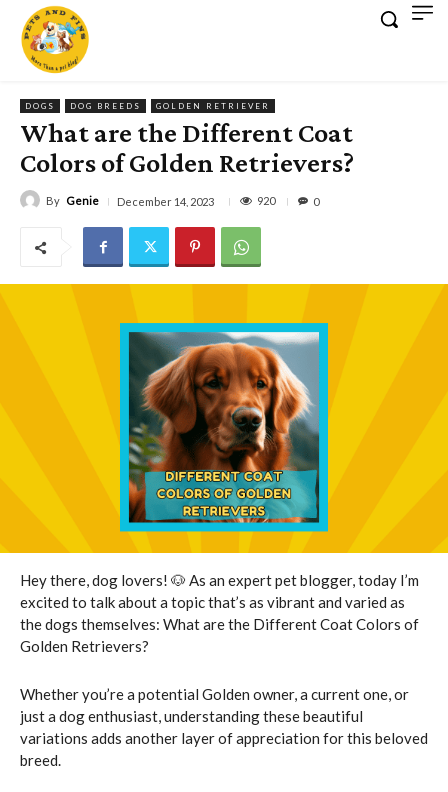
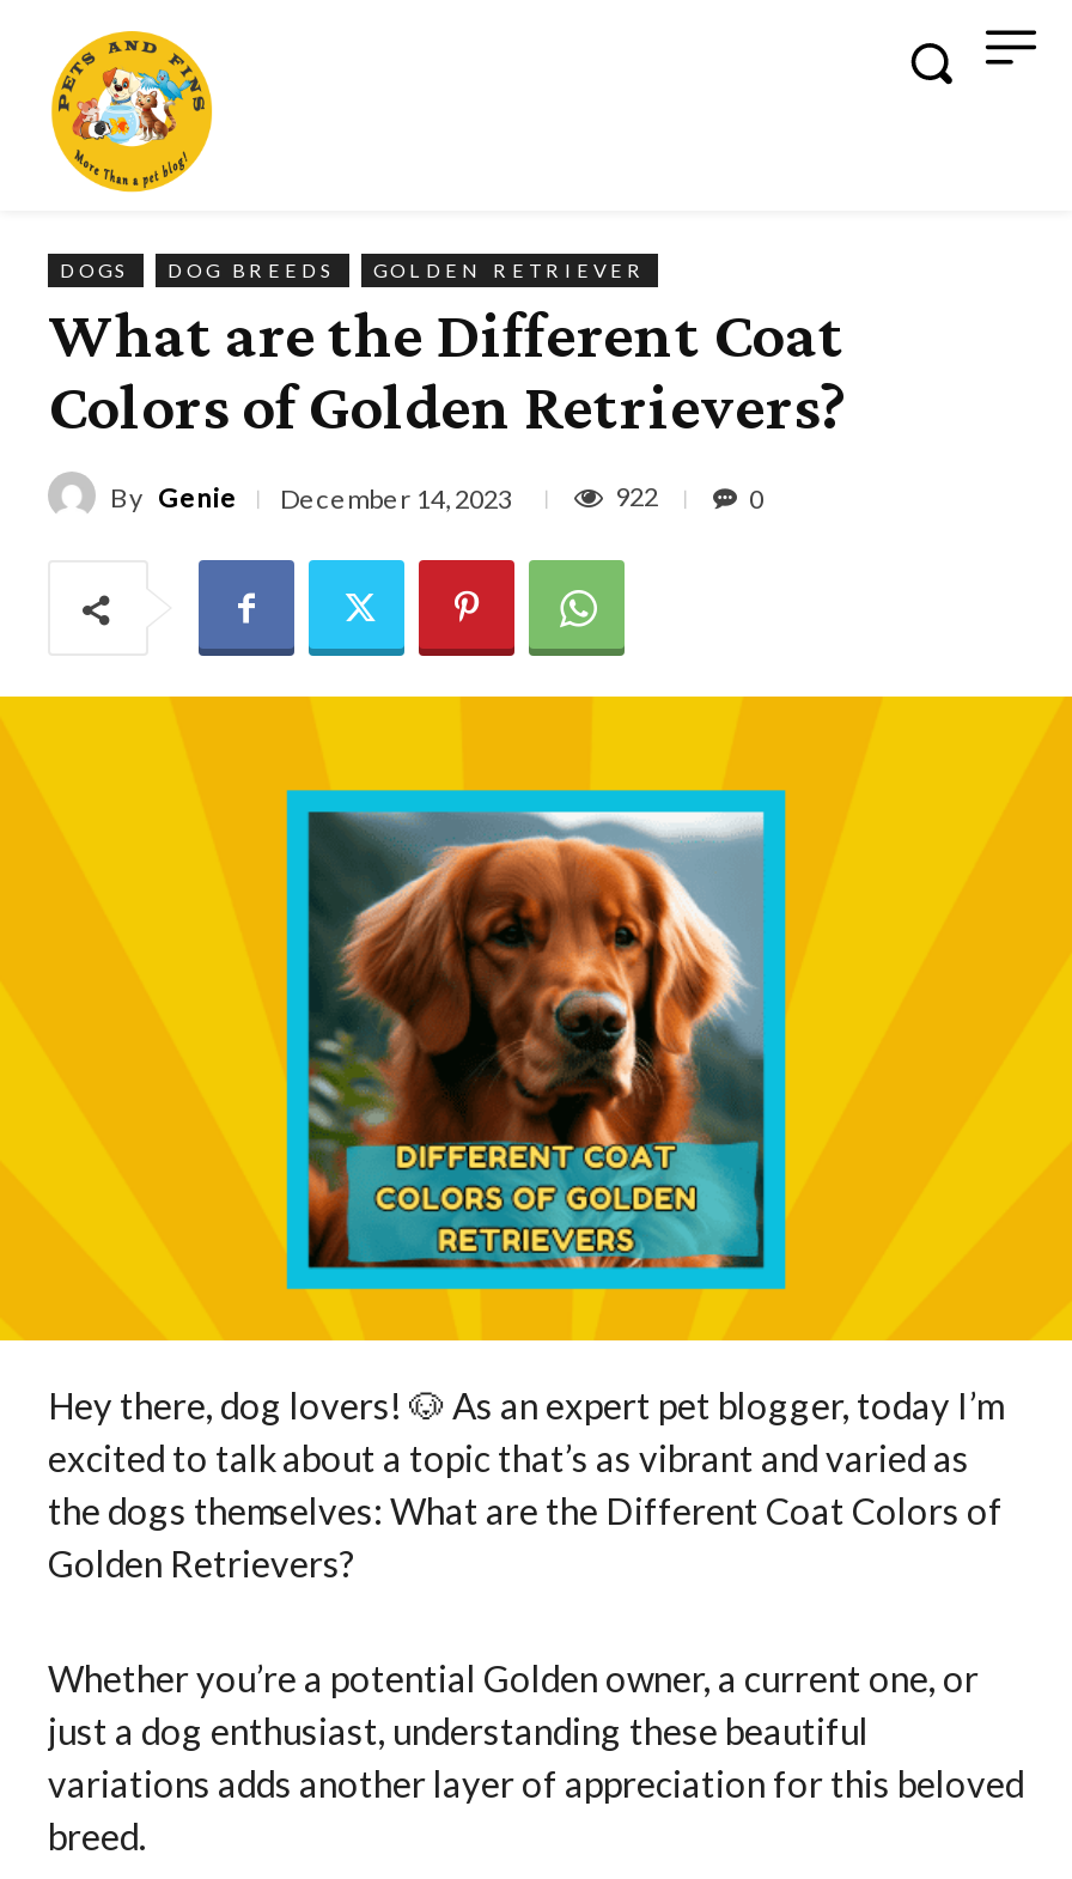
[257,194,275,207] 920 -> [615,482,658,513] 922

